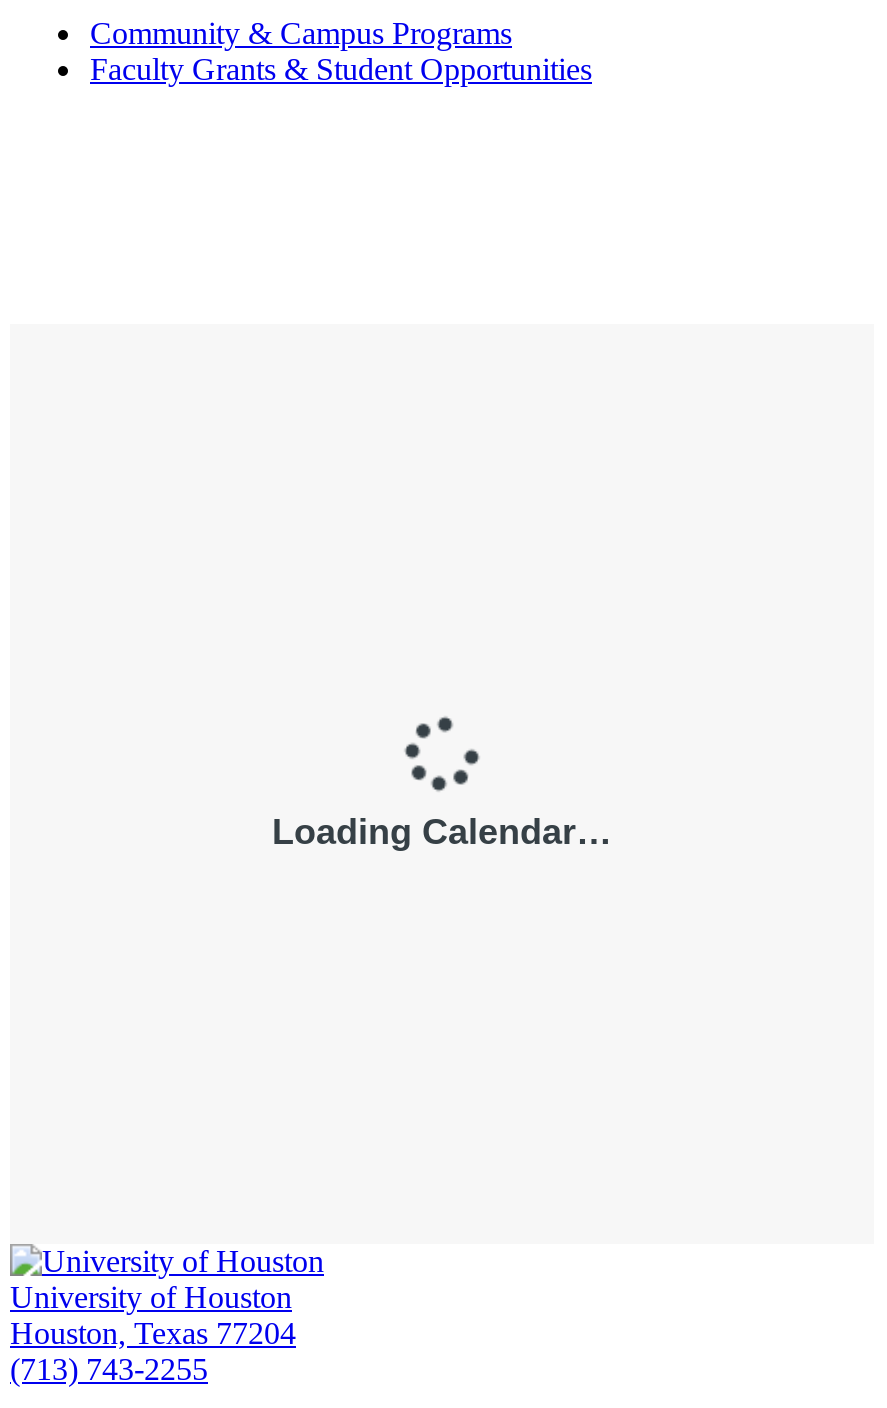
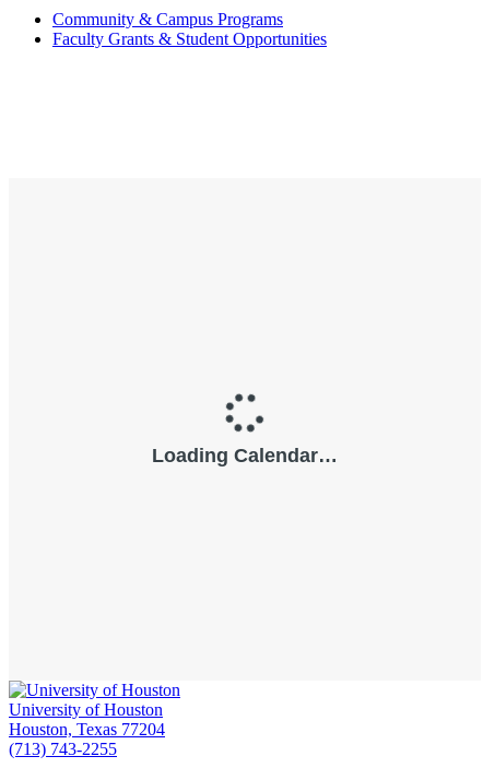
[402,714,482,794] [image] -> [224,392,266,434] [image]

